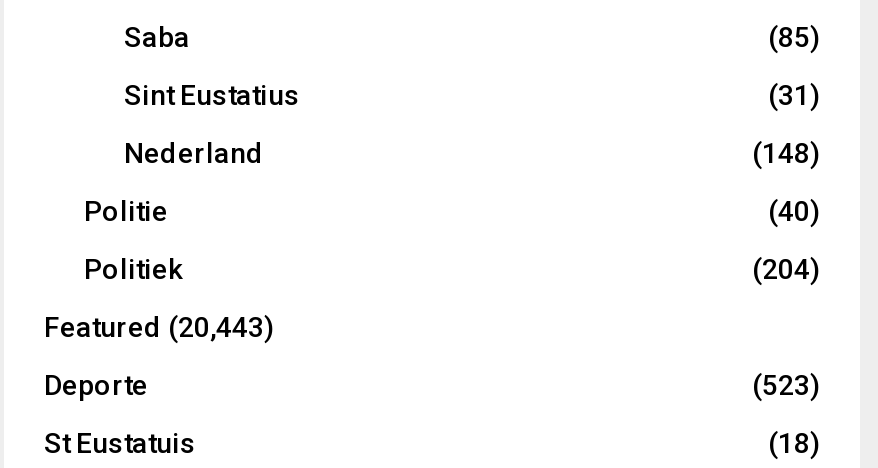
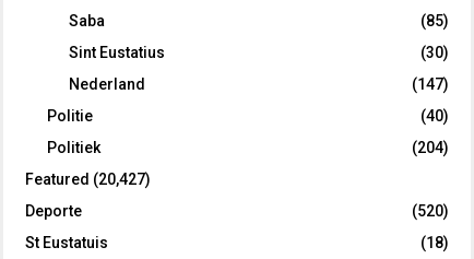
[768,79,820,111] (31) -> [420,43,449,61] (30)
[752,137,820,169] (148) -> [412,75,449,92] (147)
[44,311,274,343] Featured (20,443) -> [25,170,151,188] Featured (20,427)
[752,369,820,401] (523) -> [412,202,449,219] (520)

